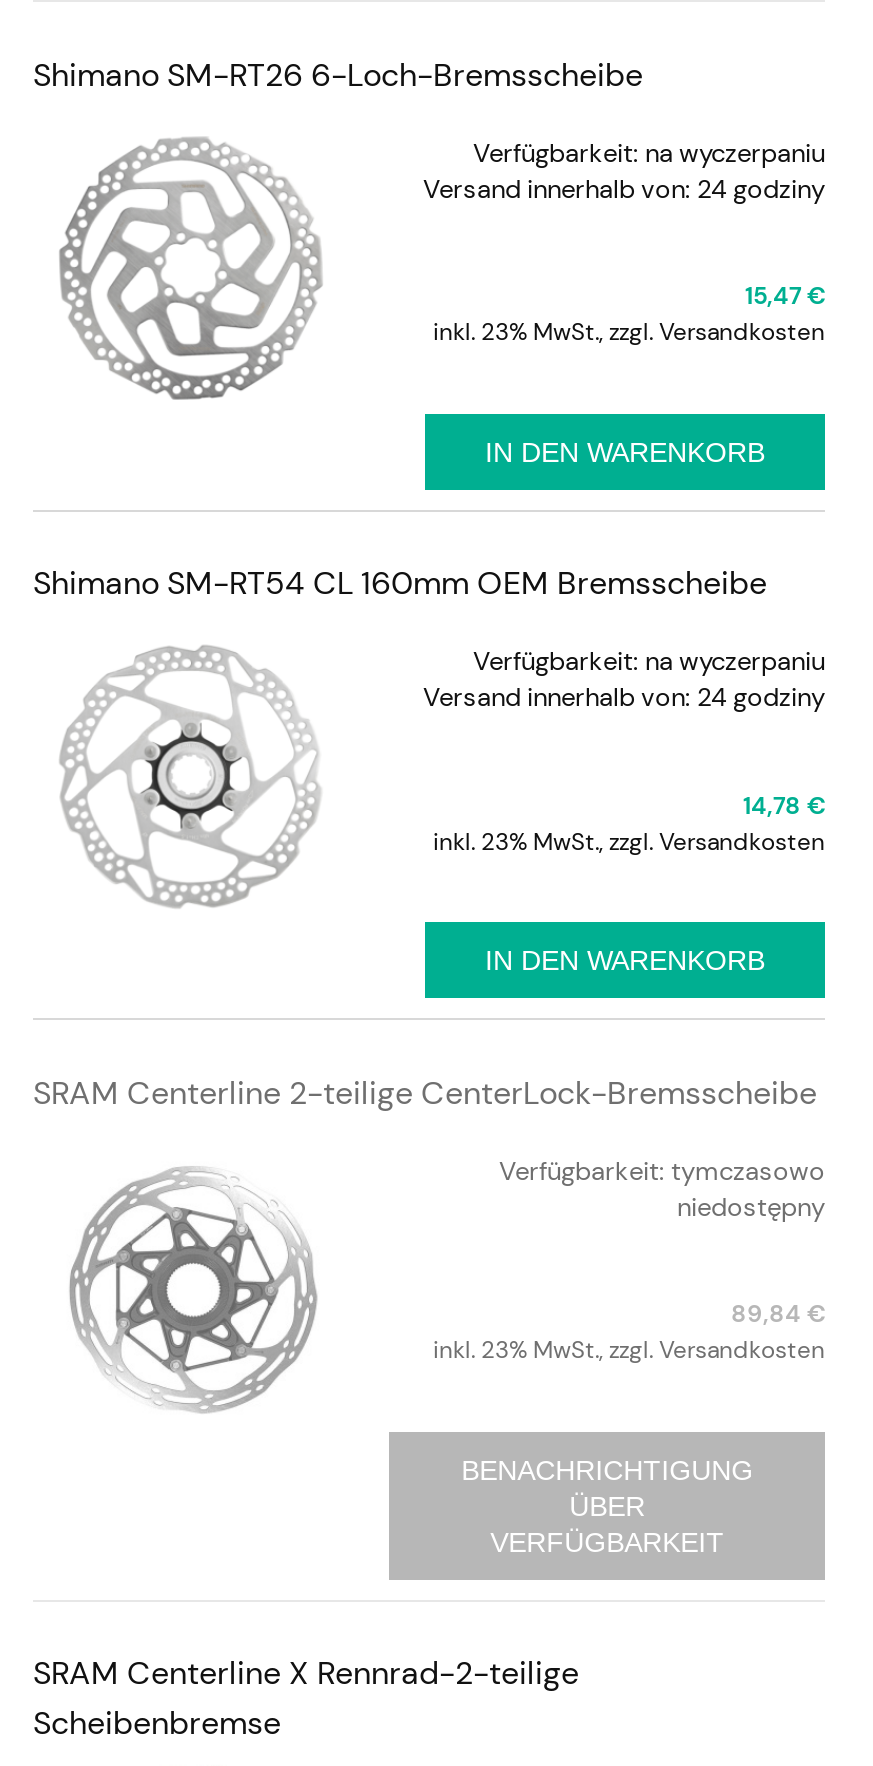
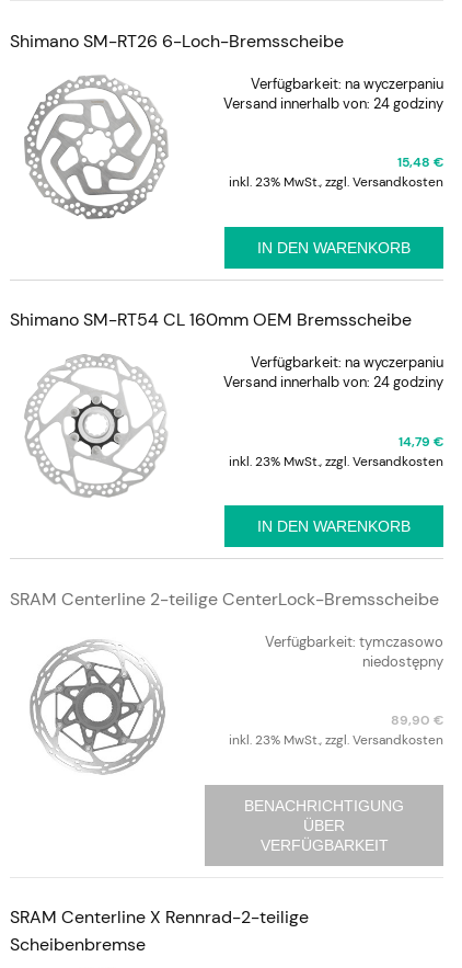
[745,281,825,313] 15,47 € -> [397,154,443,171] 15,48 €
[743,790,825,822] 14,78 € -> [399,433,443,450] 14,79 €
[731,1298,825,1330] 89,84 € -> [391,712,443,729] 89,90 €

